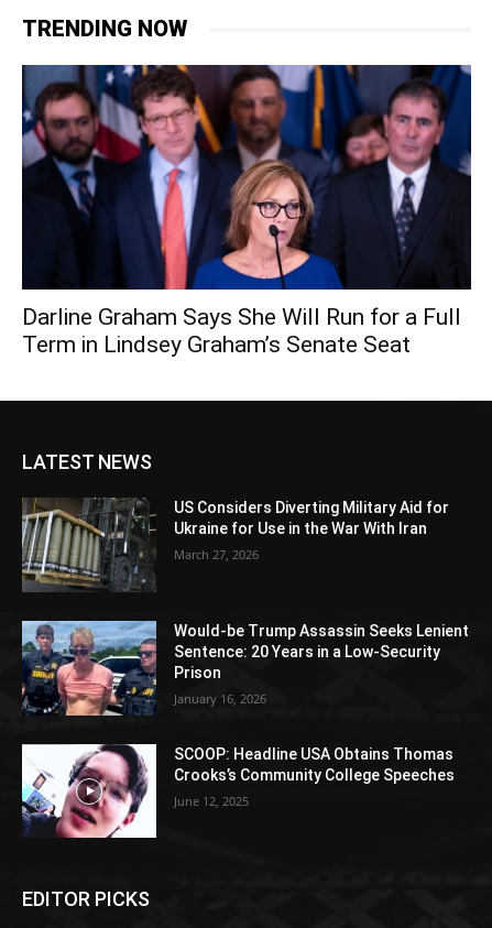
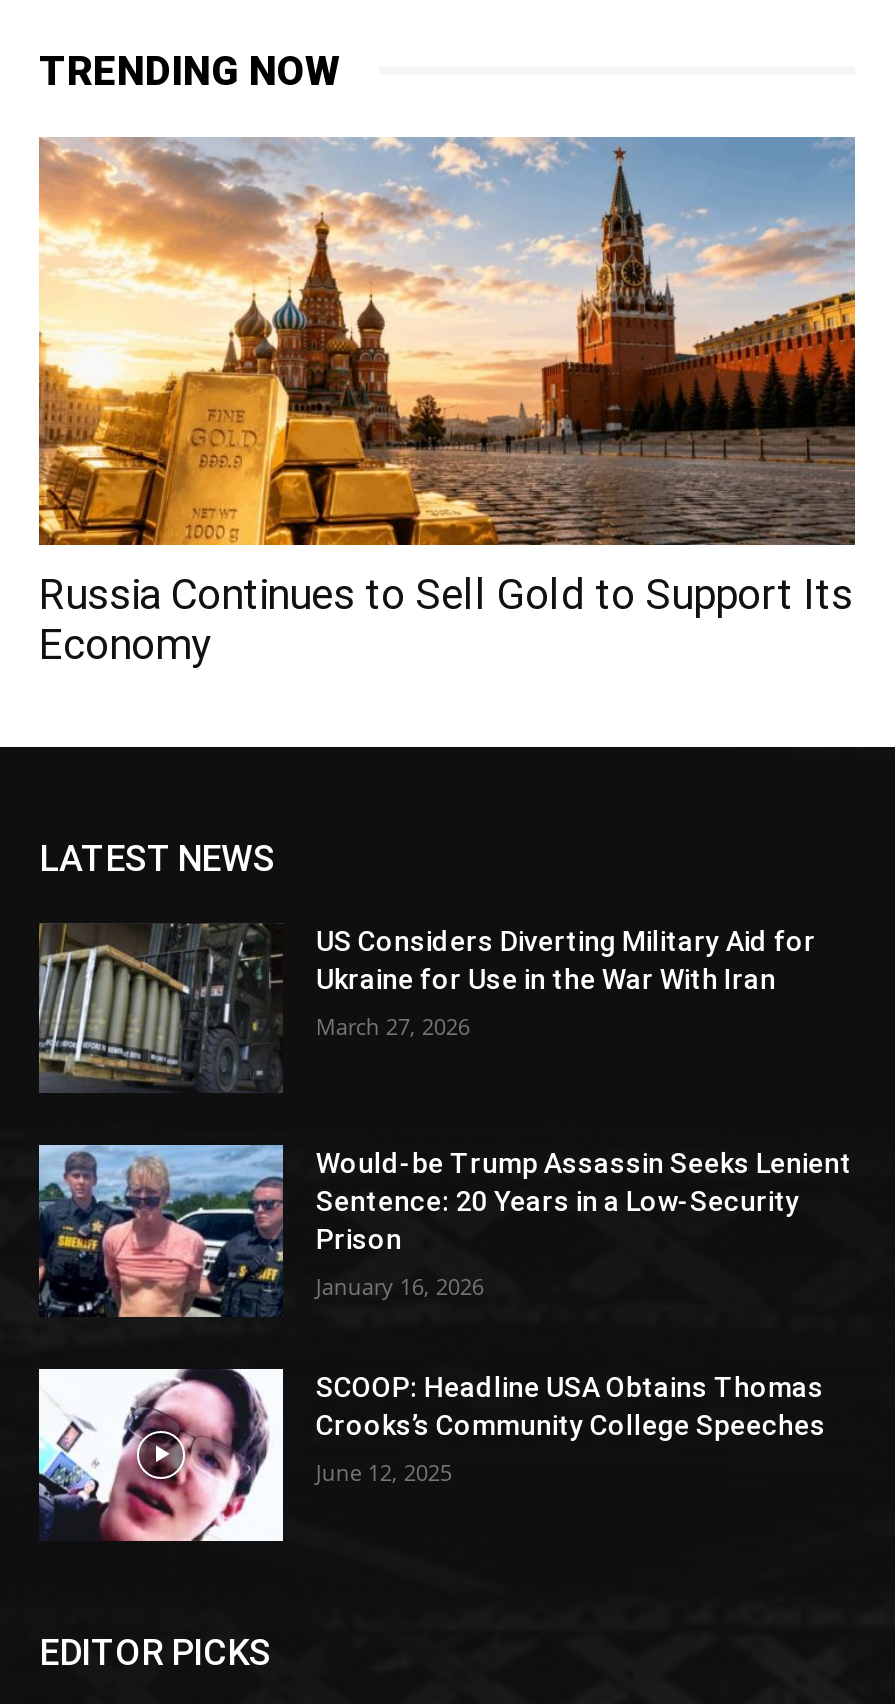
[21,64,472,358] [image] | Darline Graham Says She Will Run for a Full | Term in Lindsey Graham’s Senate Seat -> [37,136,857,669] [image] | Russia Continues to Sell Gold to Support Its | Economy

